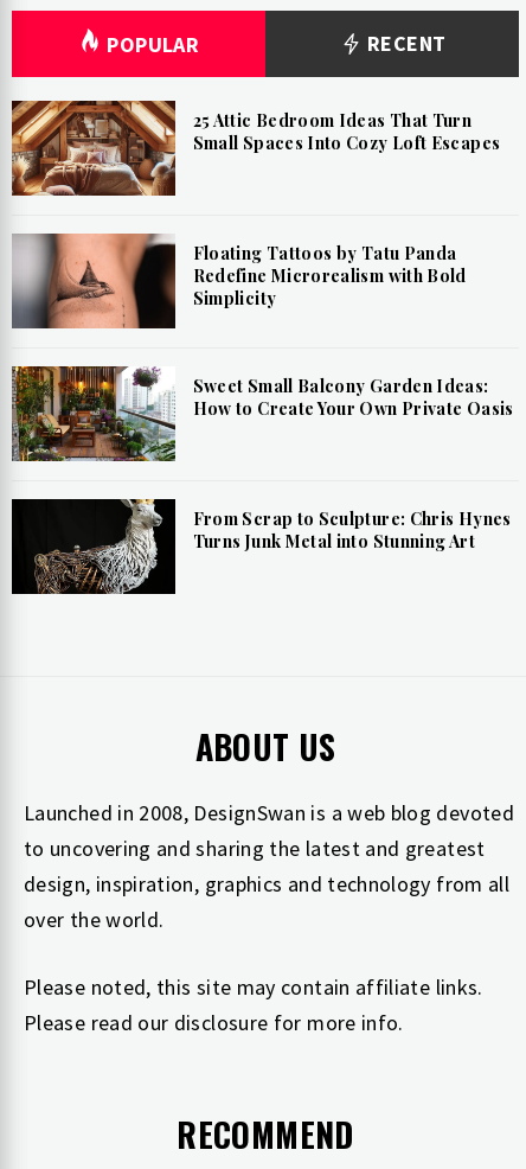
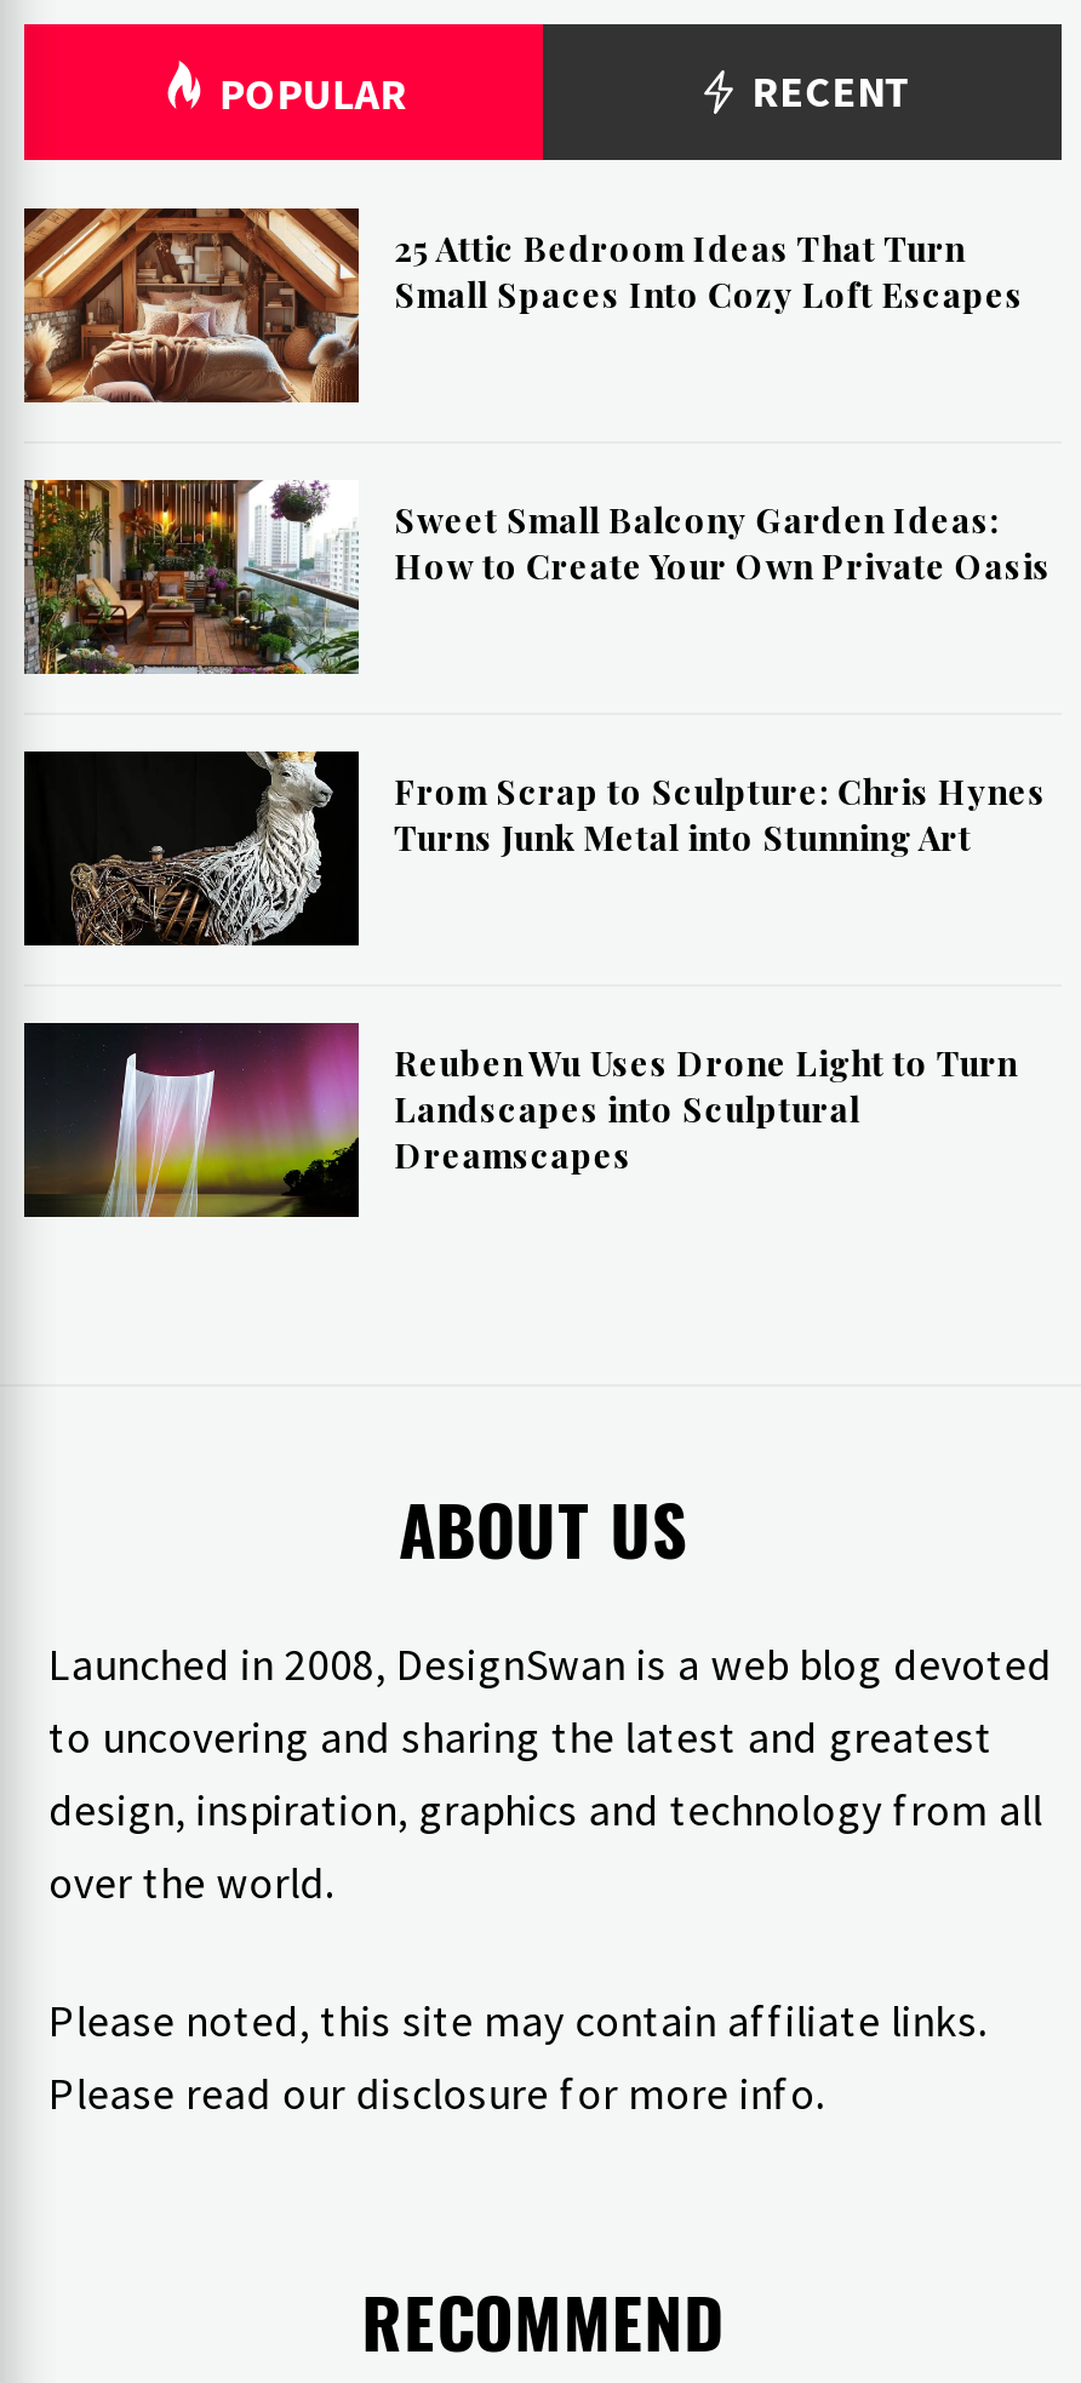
[13,234,467,330] [image] | Floating Tattoos by Tatu Panda | Redefine Microrealism with Bold | Simplicity -> none
moved [11,363,514,552] -> [22,473,1051,860]: [image] | Sweet Small Balcony Garden Ideas: | How to Create Your Own Private Oasis | From Scrap to Sculpture: Chris Hynes | Turns Junk Metal into Stunning Art
none -> [24,1021,1018,1219] [image] | Reuben Wu Uses Drone Light to Turn | Landscapes into Sculptural | Dreamscapes

